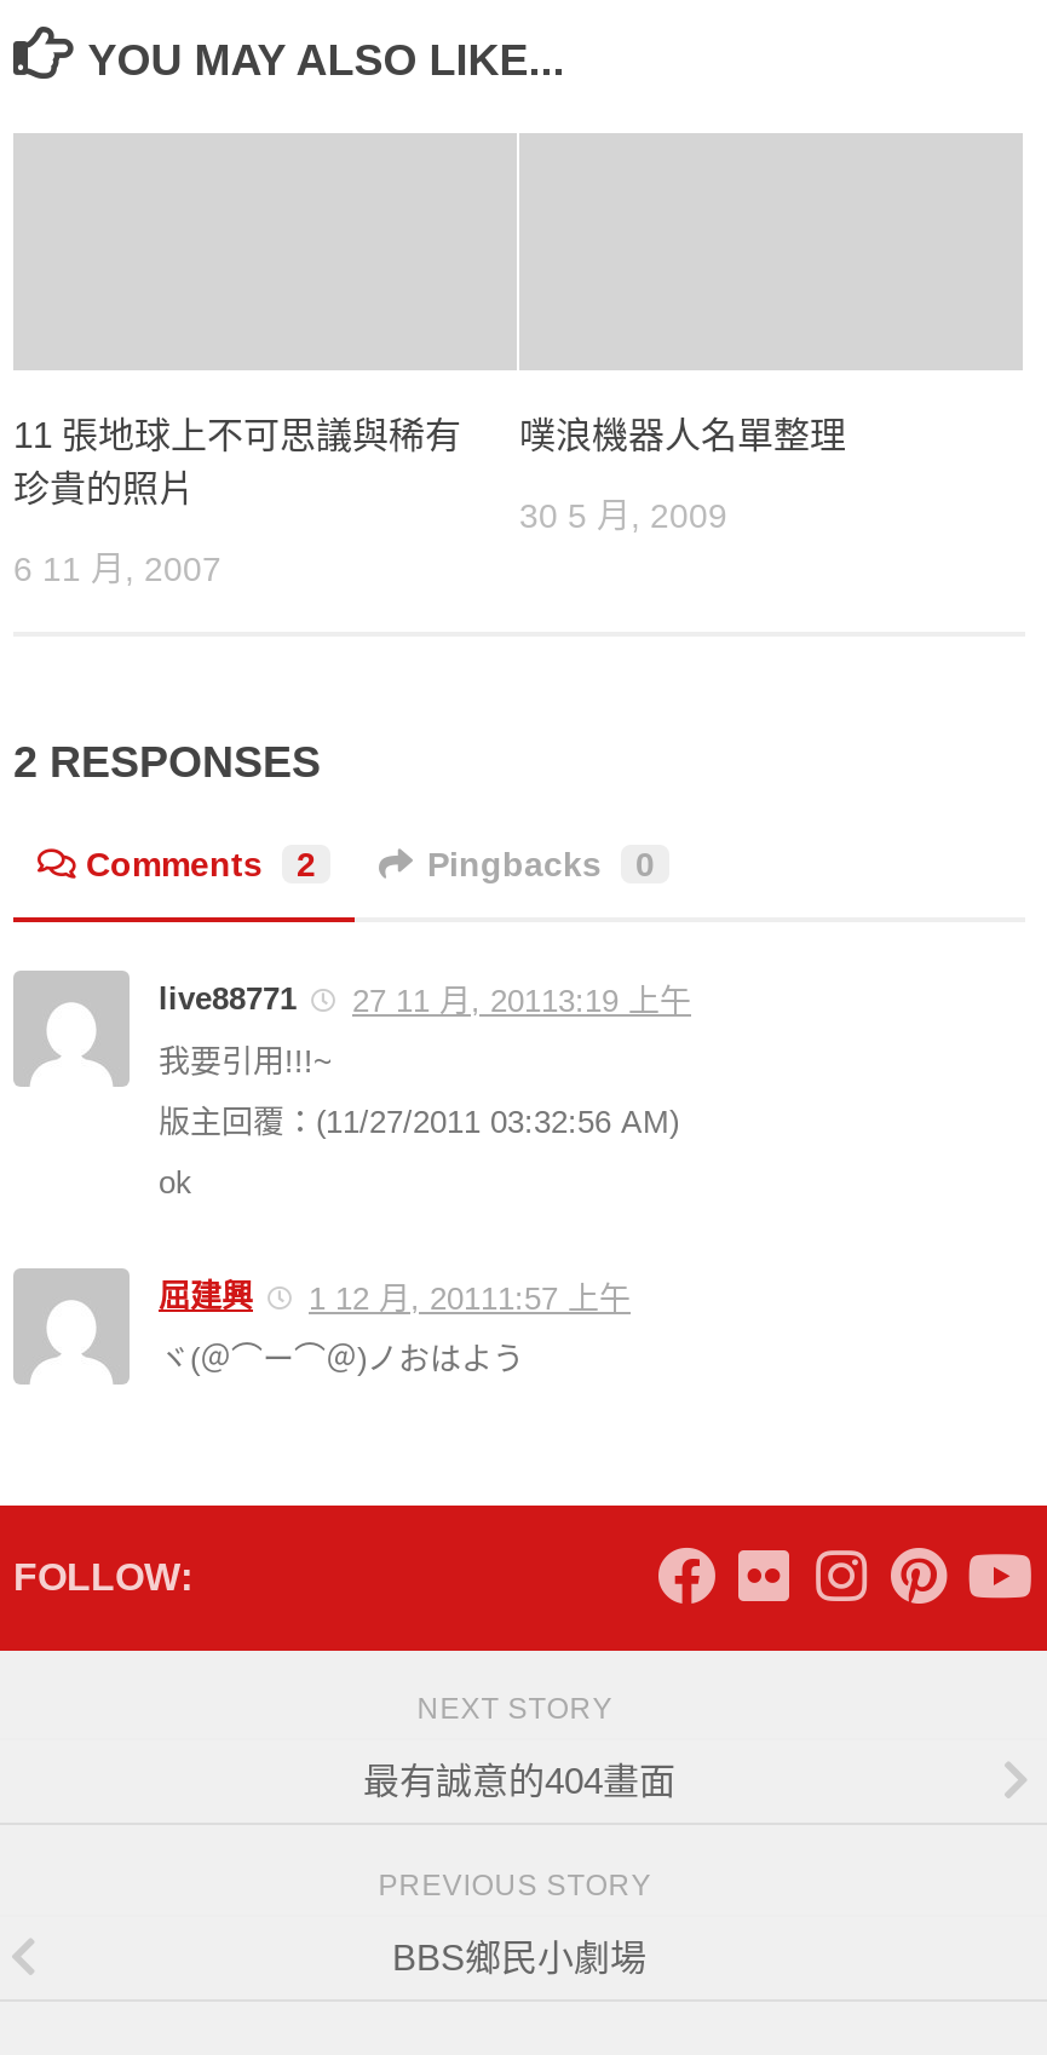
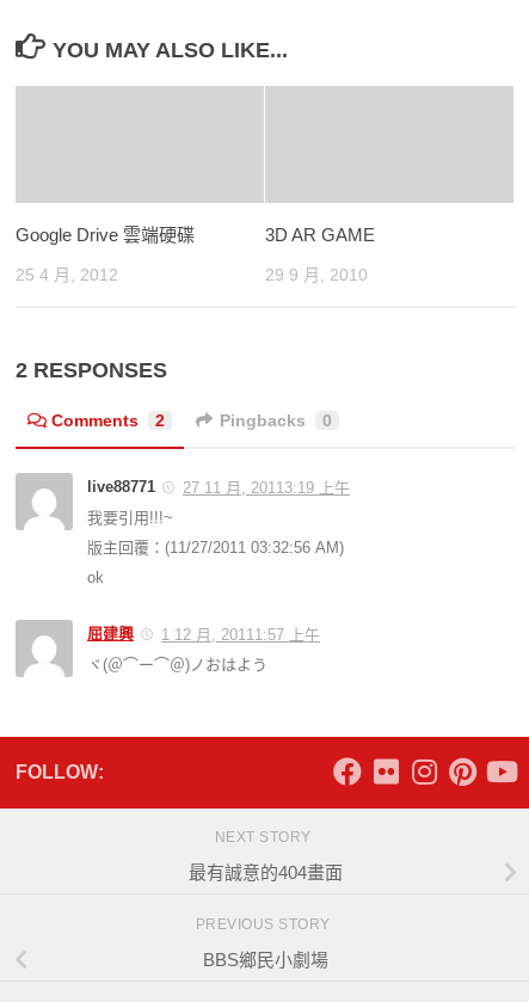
[13,414,461,508] 11 張地球上不可思議與稀有 | 珍貴的照片 -> [16,225,195,245] Google Drive 雲端硬碟
[519,414,846,455] 噗浪機器人名單整理 -> [265,225,375,245] 3D AR GAME
[519,496,727,535] 30 5 月, 2009 -> [265,265,368,284] 29 9 月, 2010
[13,549,222,588] 6 11 月, 2007 -> [16,265,118,284] 25 4 月, 2012

